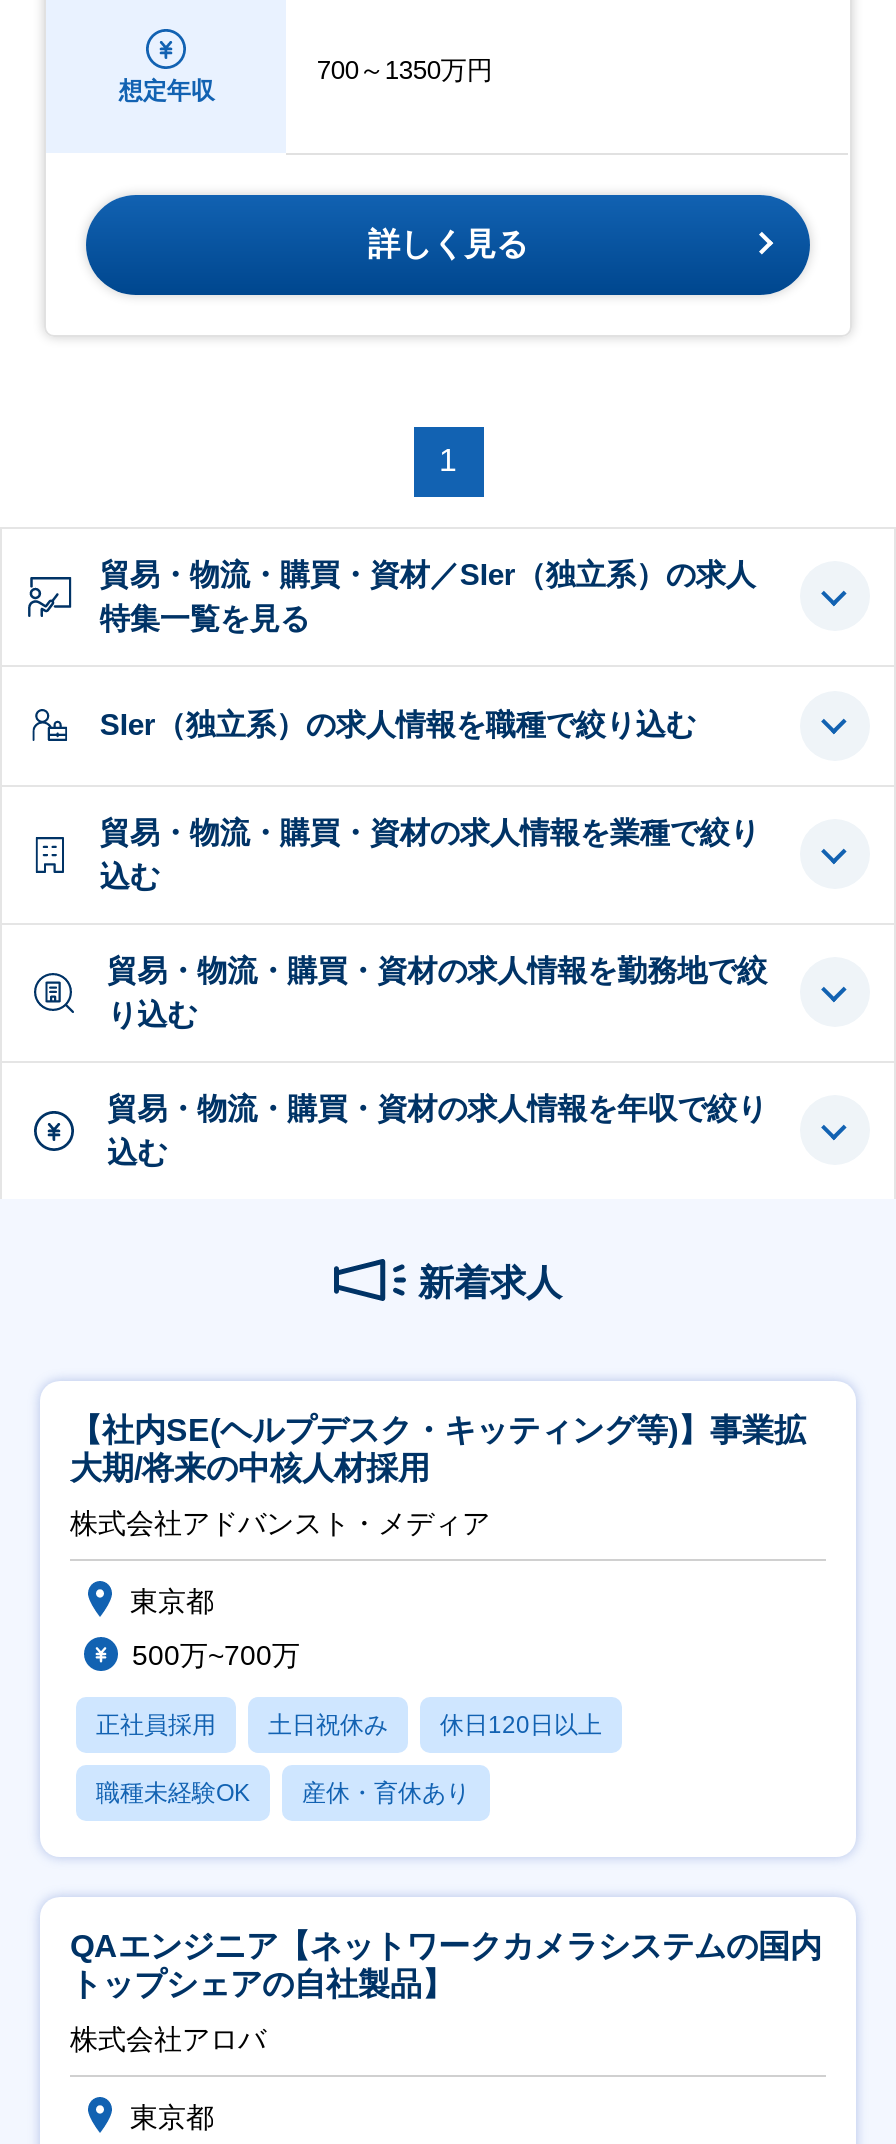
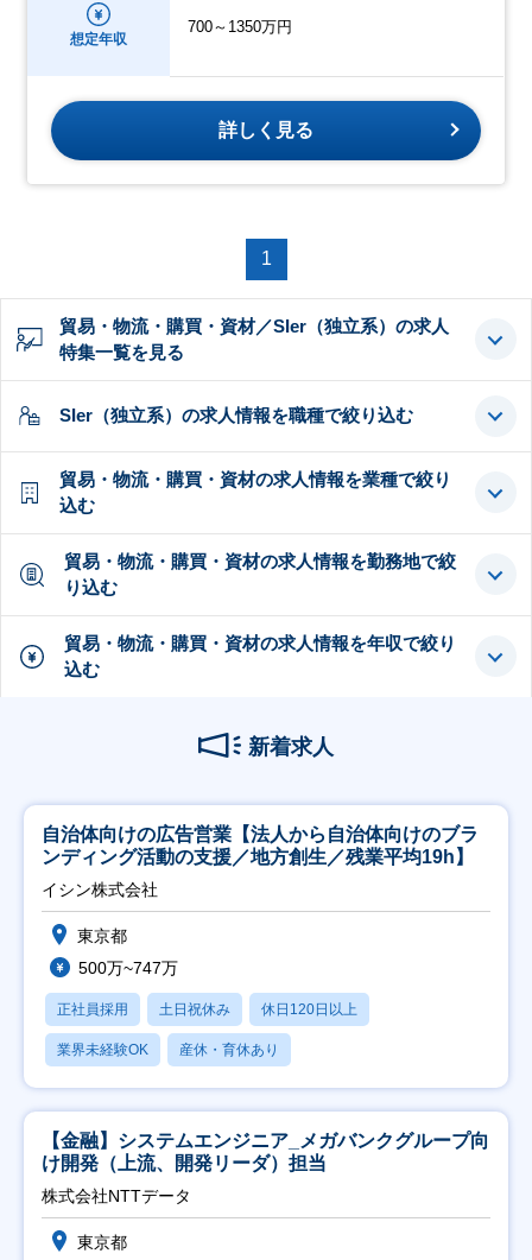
[70,1412,806,1484] 【社内SE(ヘルプデスク・キッティング等)】事業拡 | 大期/将来の中核人材採用 -> [42,824,479,866] 自治体向けの広告営業【法人から自治体向けのブラ | ンディング活動の支援／地方創生／残業平均19h】
[70,1506,490,1538] 株式会社アドバンスト・メディア -> [42,880,158,899] イシン株式会社
[132,1638,300,1670] 500万~700万 -> [78,958,178,977] 500万~747万
[96,1778,250,1806] 職種未経験OK -> [57,1041,148,1058] 業界未経験OK
[70,1928,822,2000] QAエンジニア【ネットワークカメラシステムの国内 | トップシェアの自社製品】 -> [42,1130,489,1173] 【金融】システムエンジニア_メガバンクグループ向 | け開発（上流、開発リーダ）担当
[70,2022,266,2054] 株式会社アロバ -> [42,1186,191,1205] 株式会社NTTデータ

